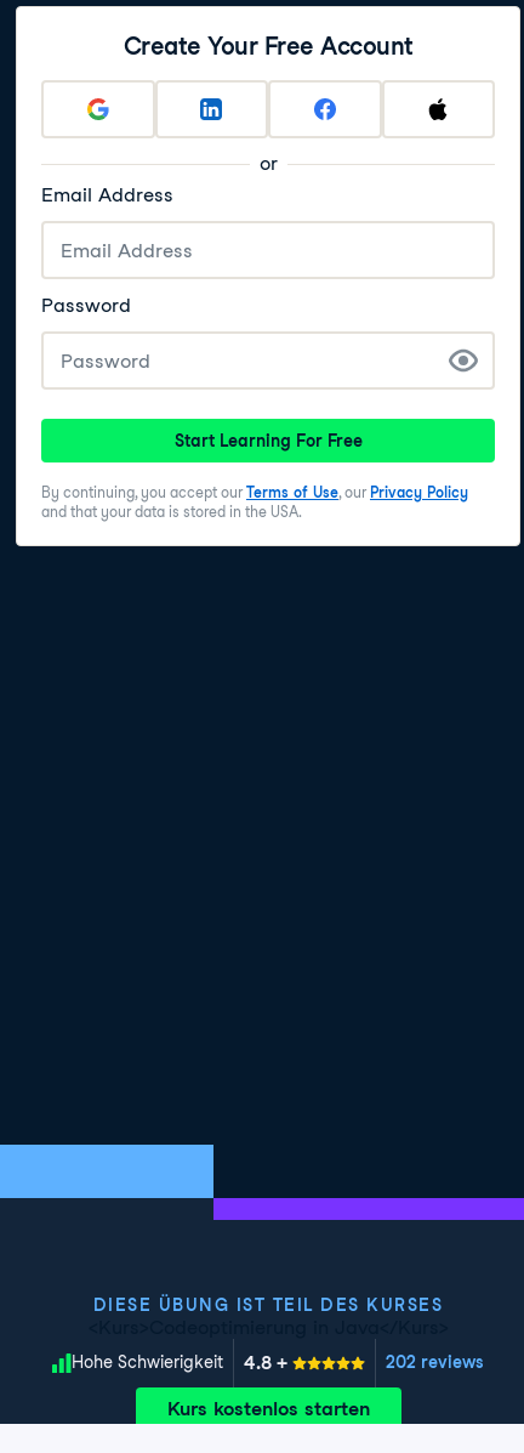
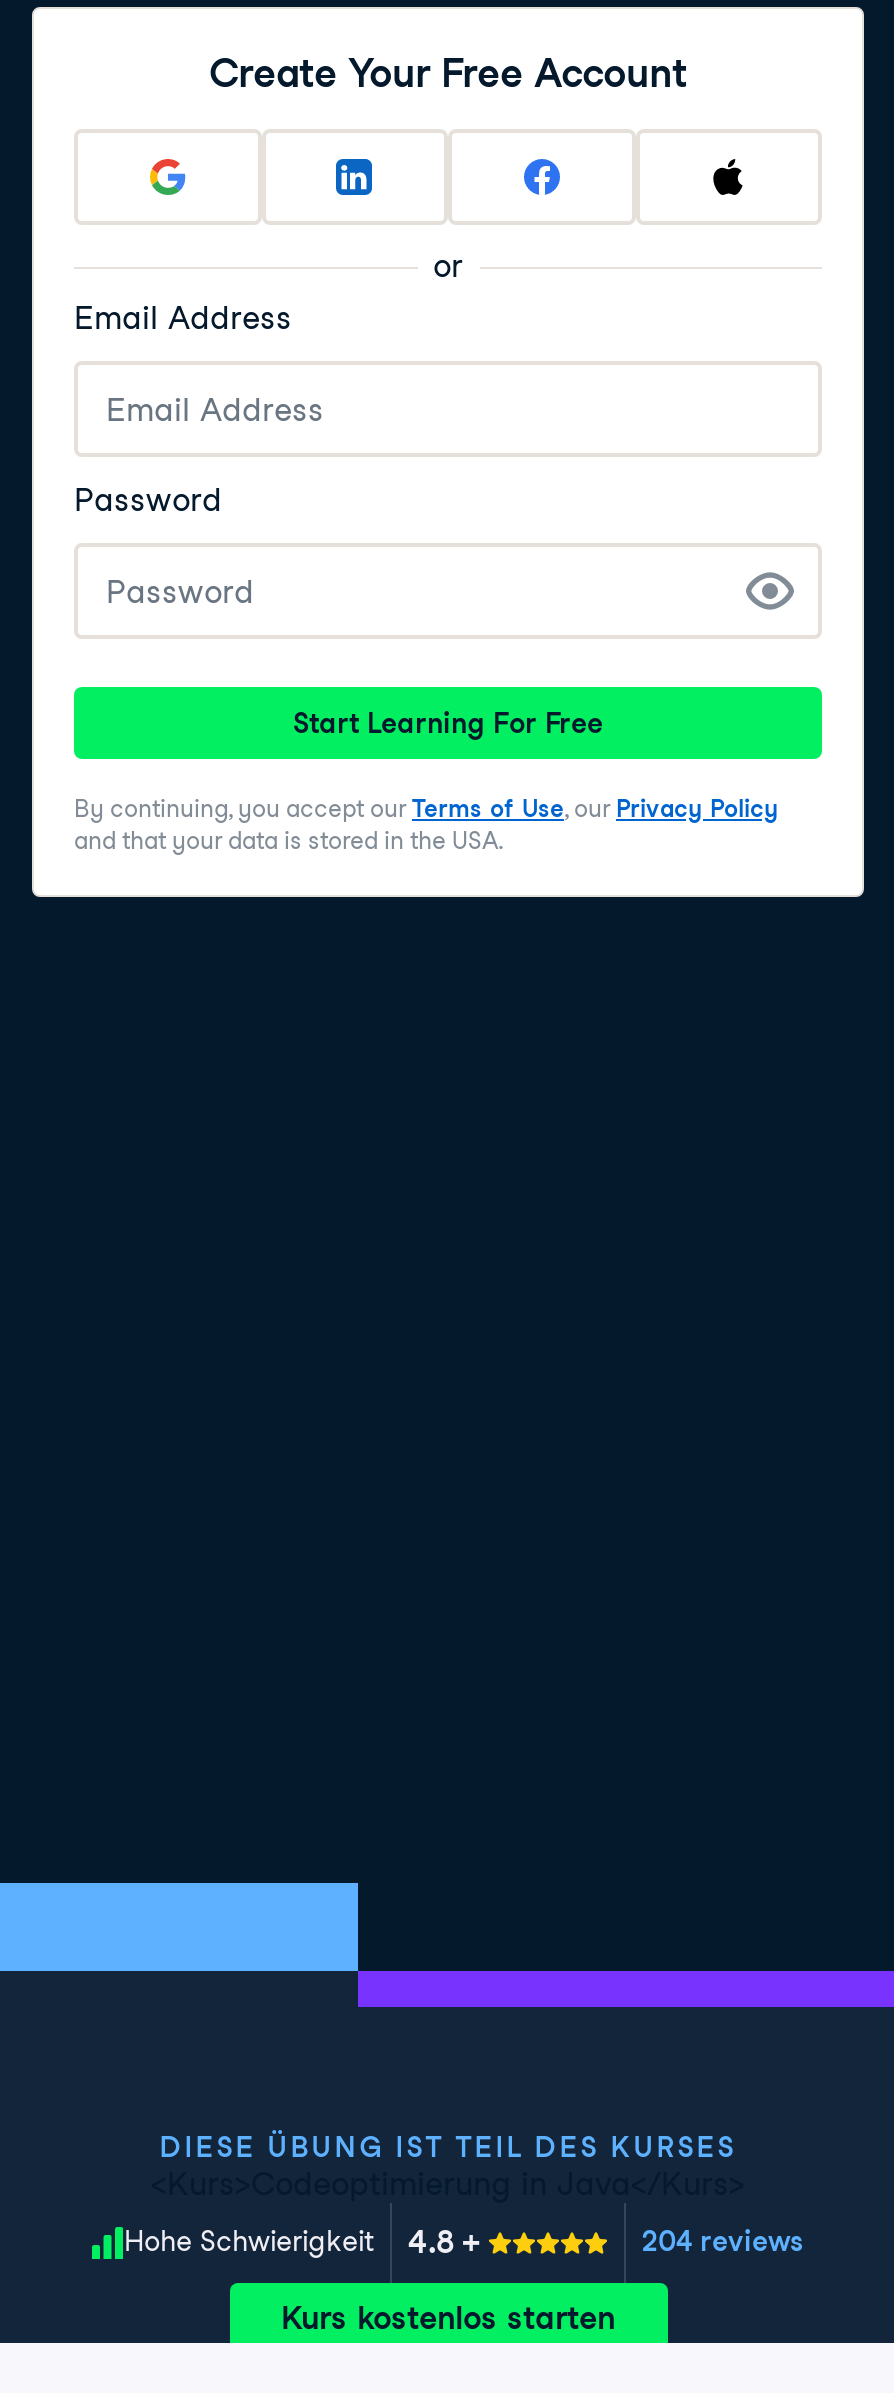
[386,1353,484,1372] 202 reviews -> [642,2226,804,2258] 204 reviews

